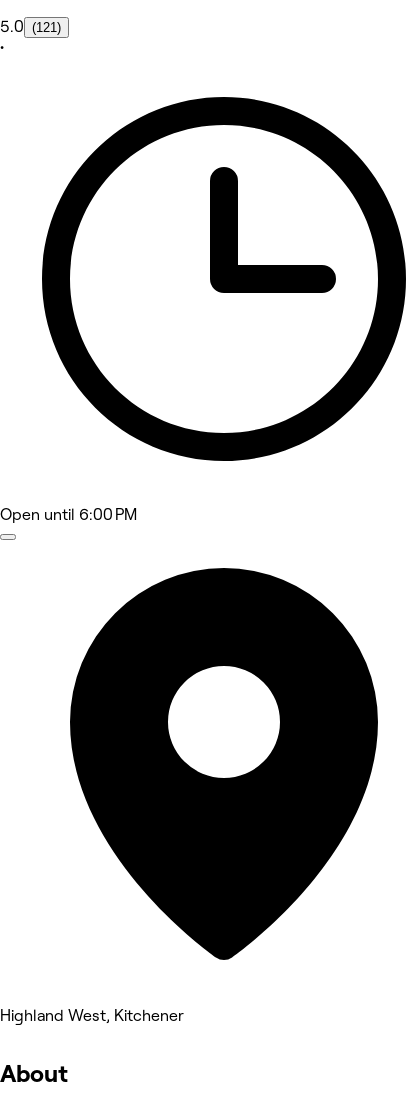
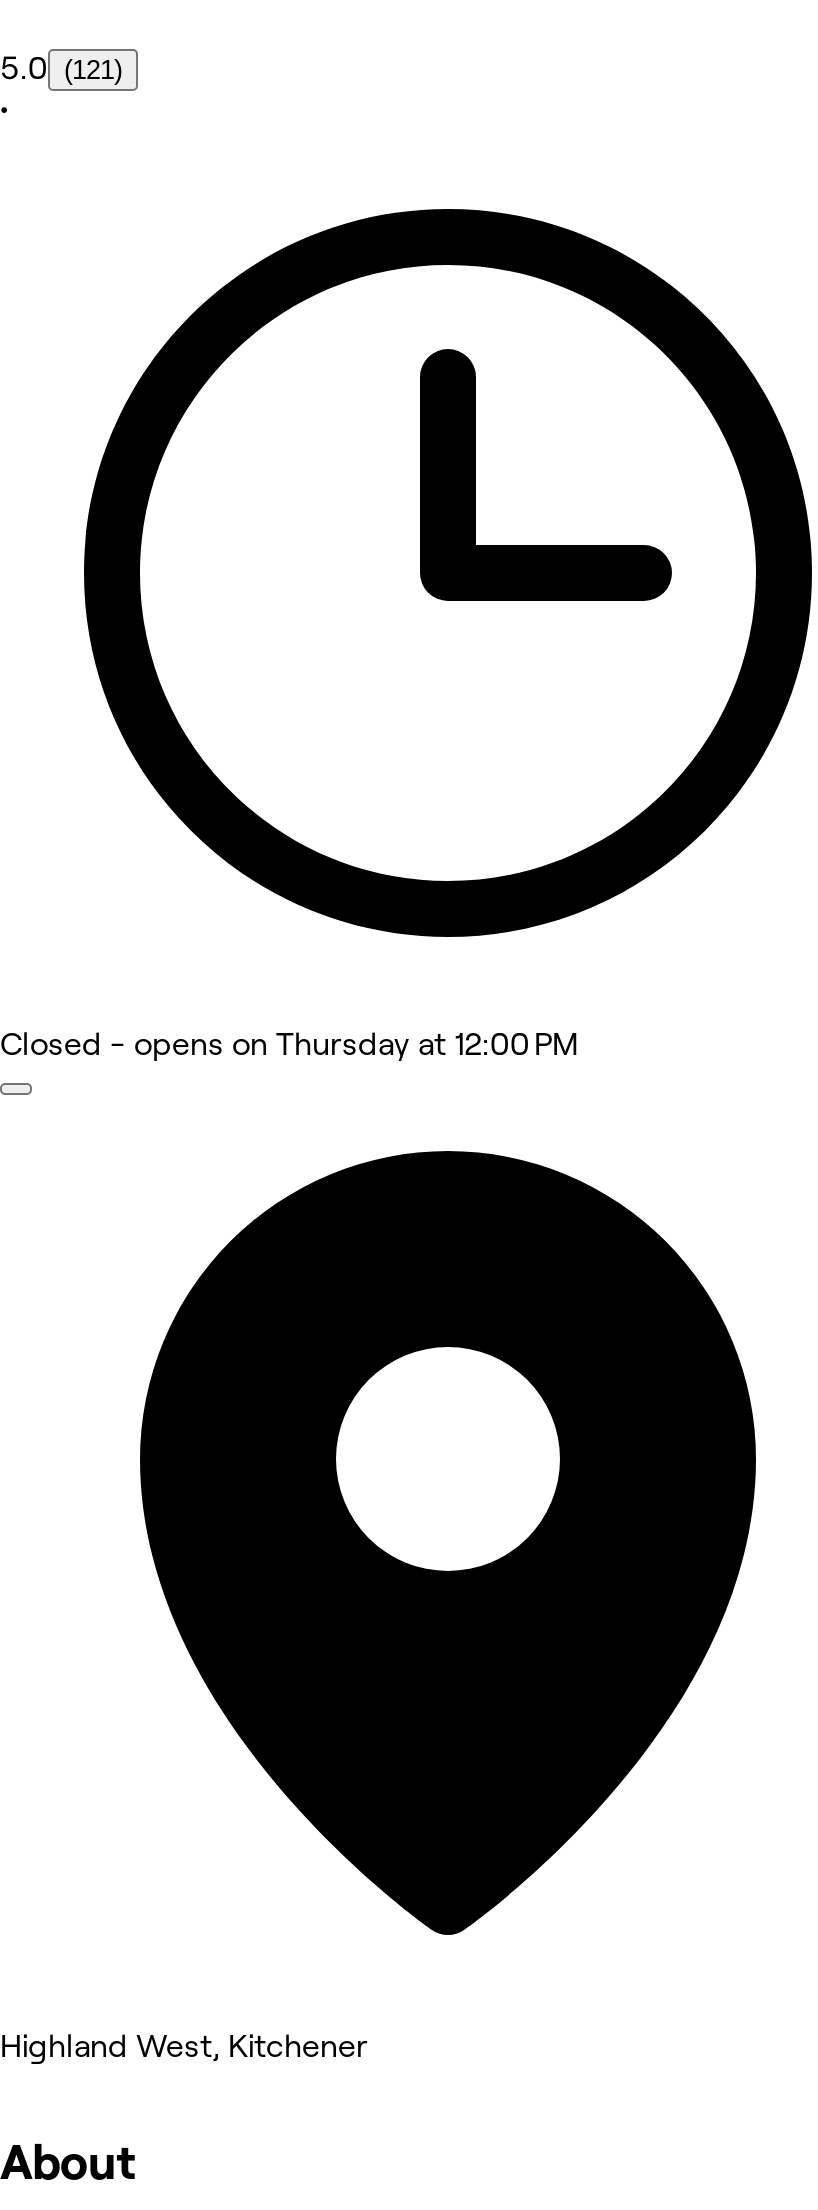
[0,506,137,523] Open until 6:00 PM -> [0,1028,578,1062] Closed - opens on Thursday at 12:00 PM

